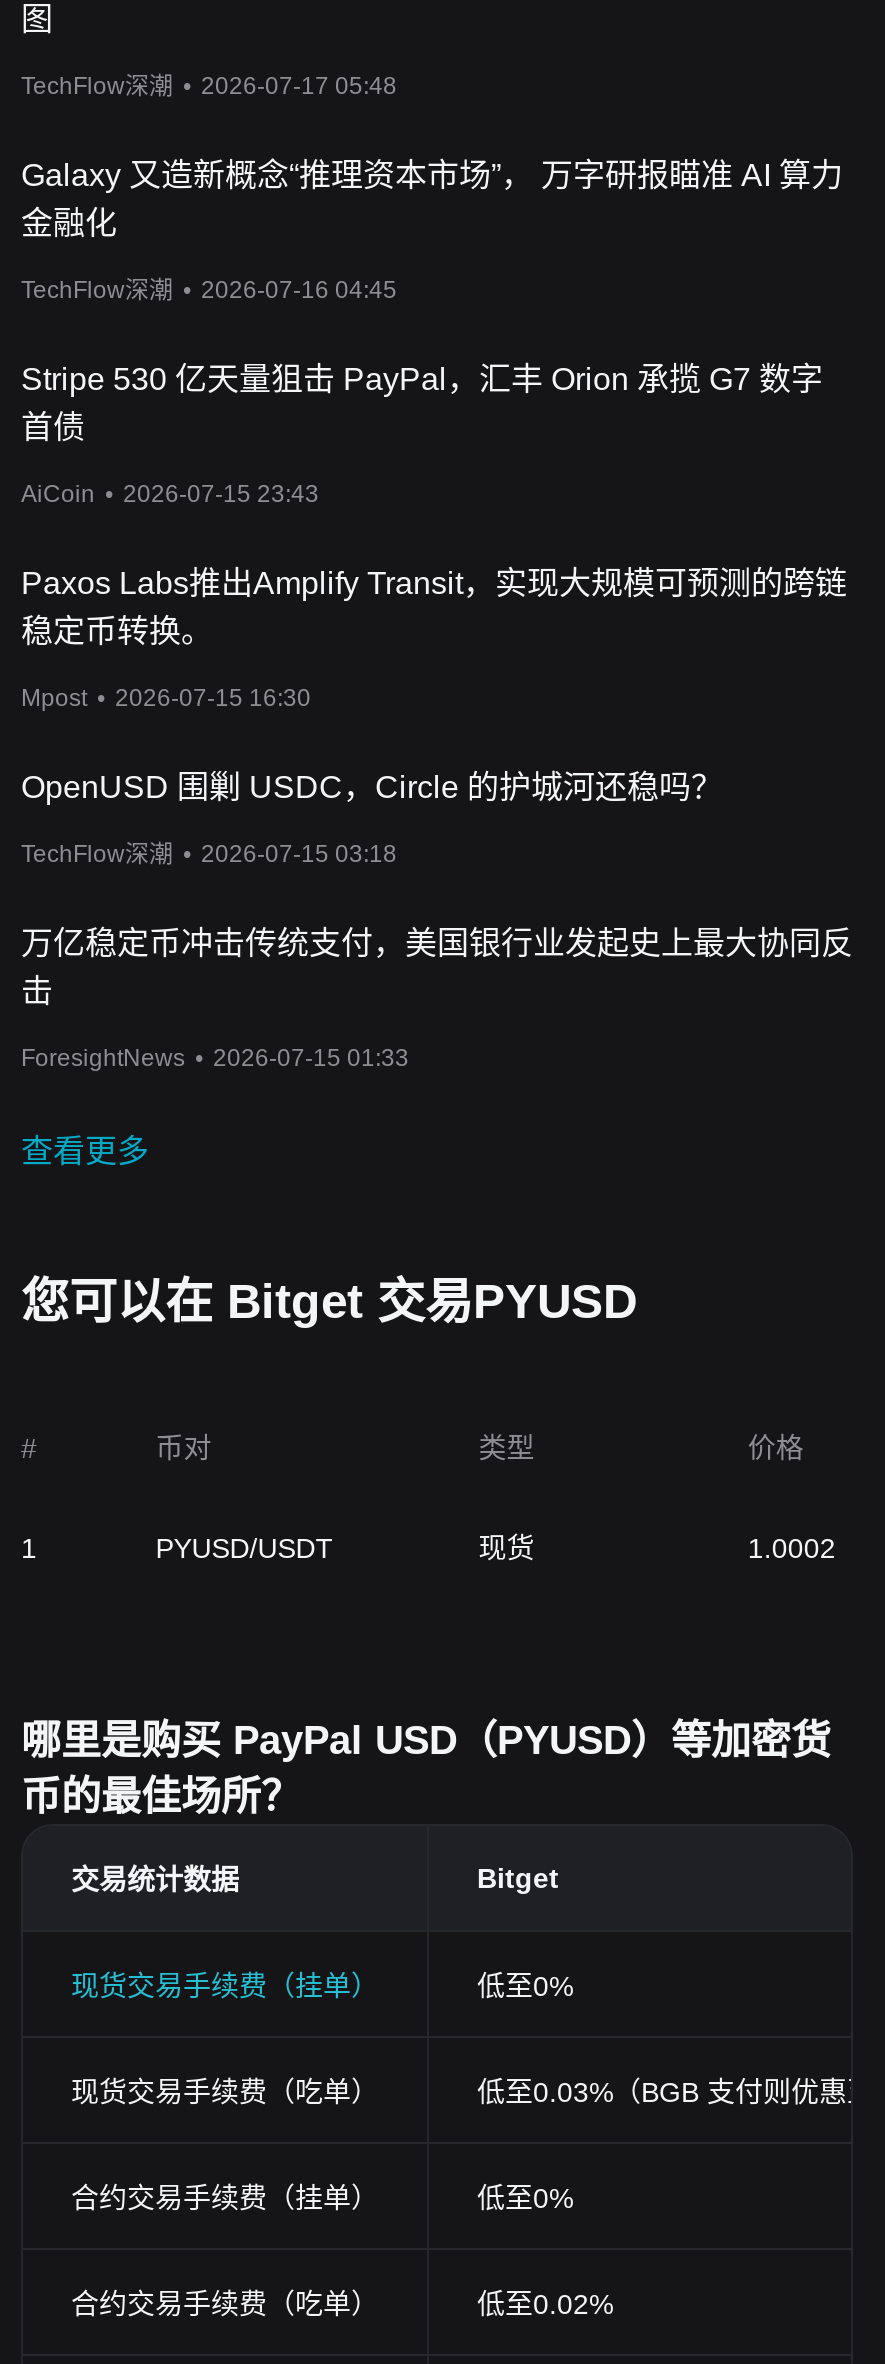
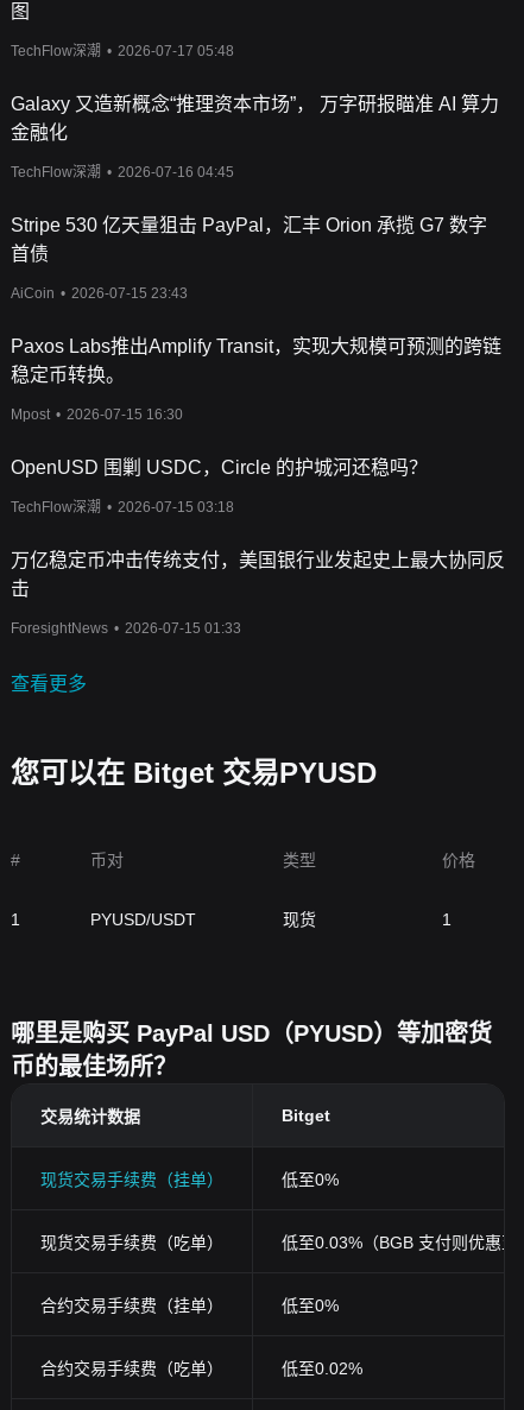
[748,1532,836,1564] 1.0002 -> [442,910,452,929] 1

